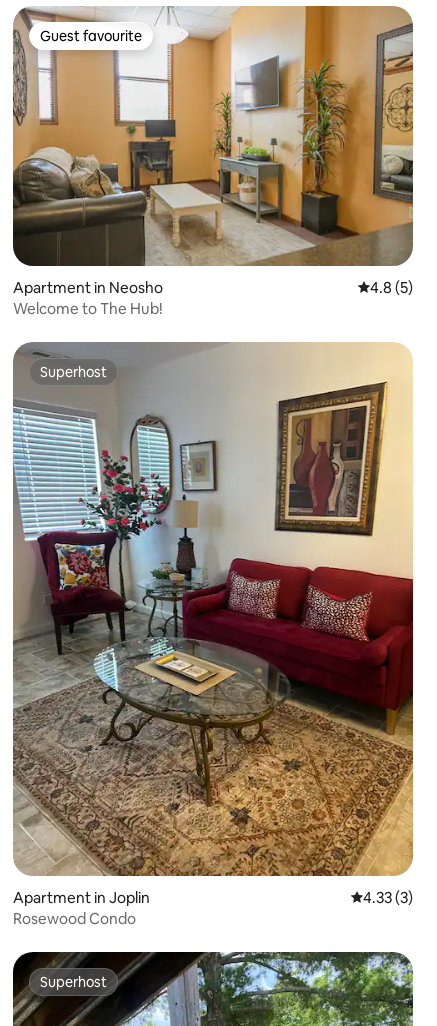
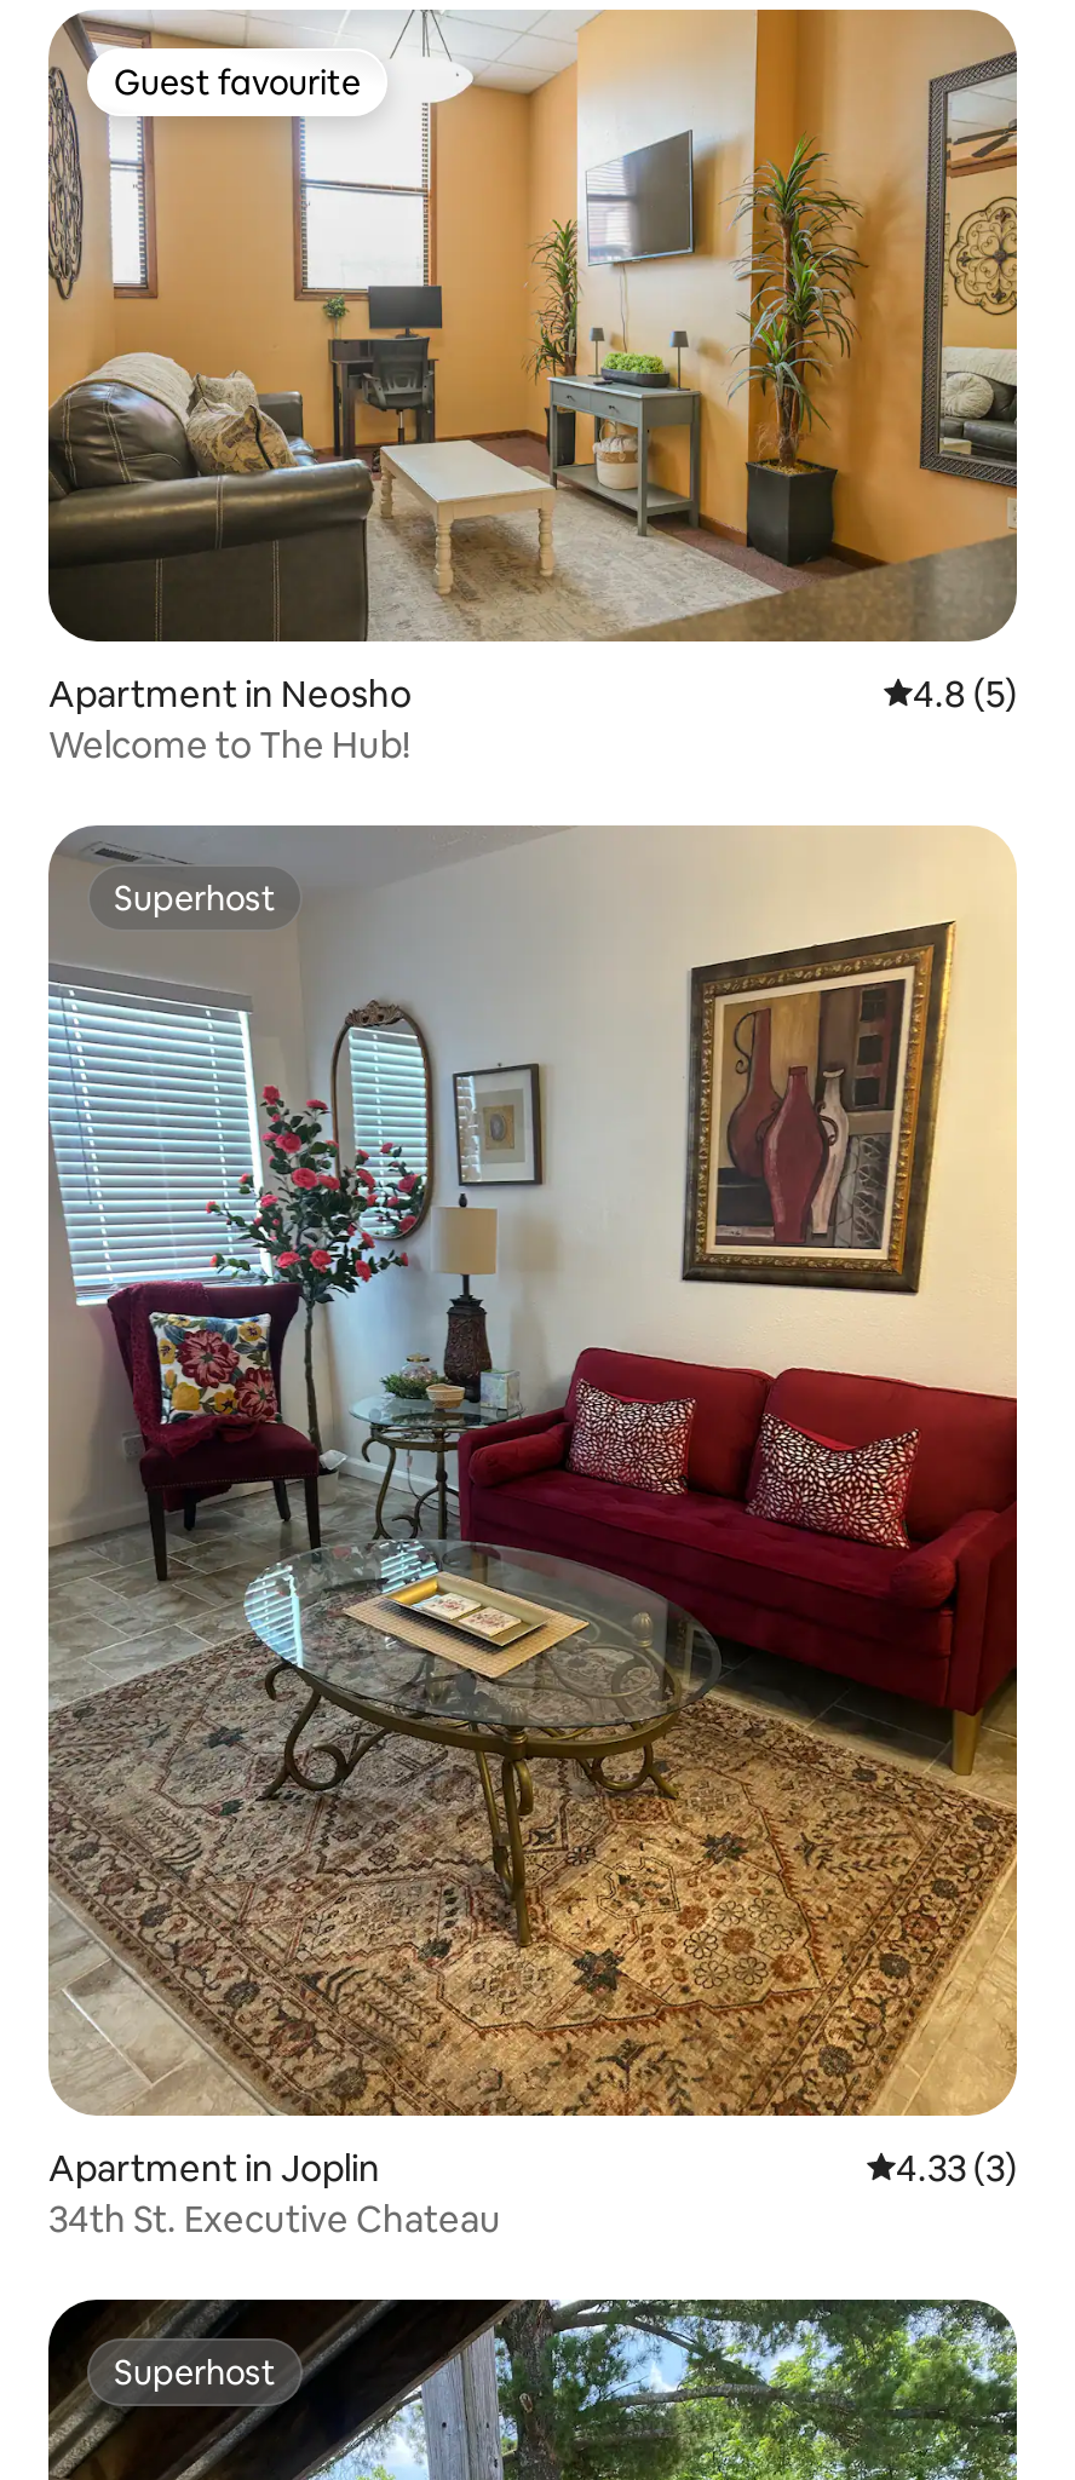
[13,909,136,928] Rosewood Condo -> [48,2196,501,2242] 34th St. Executive Chateau

